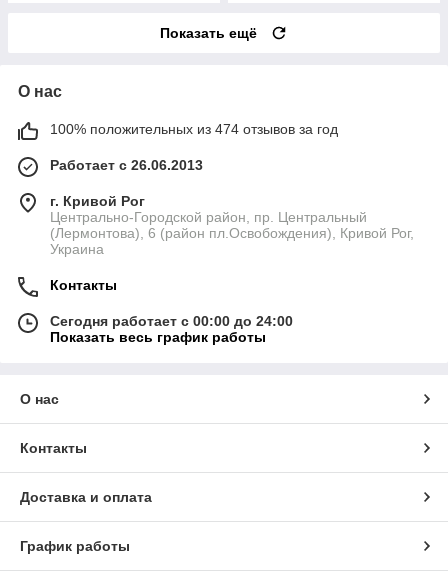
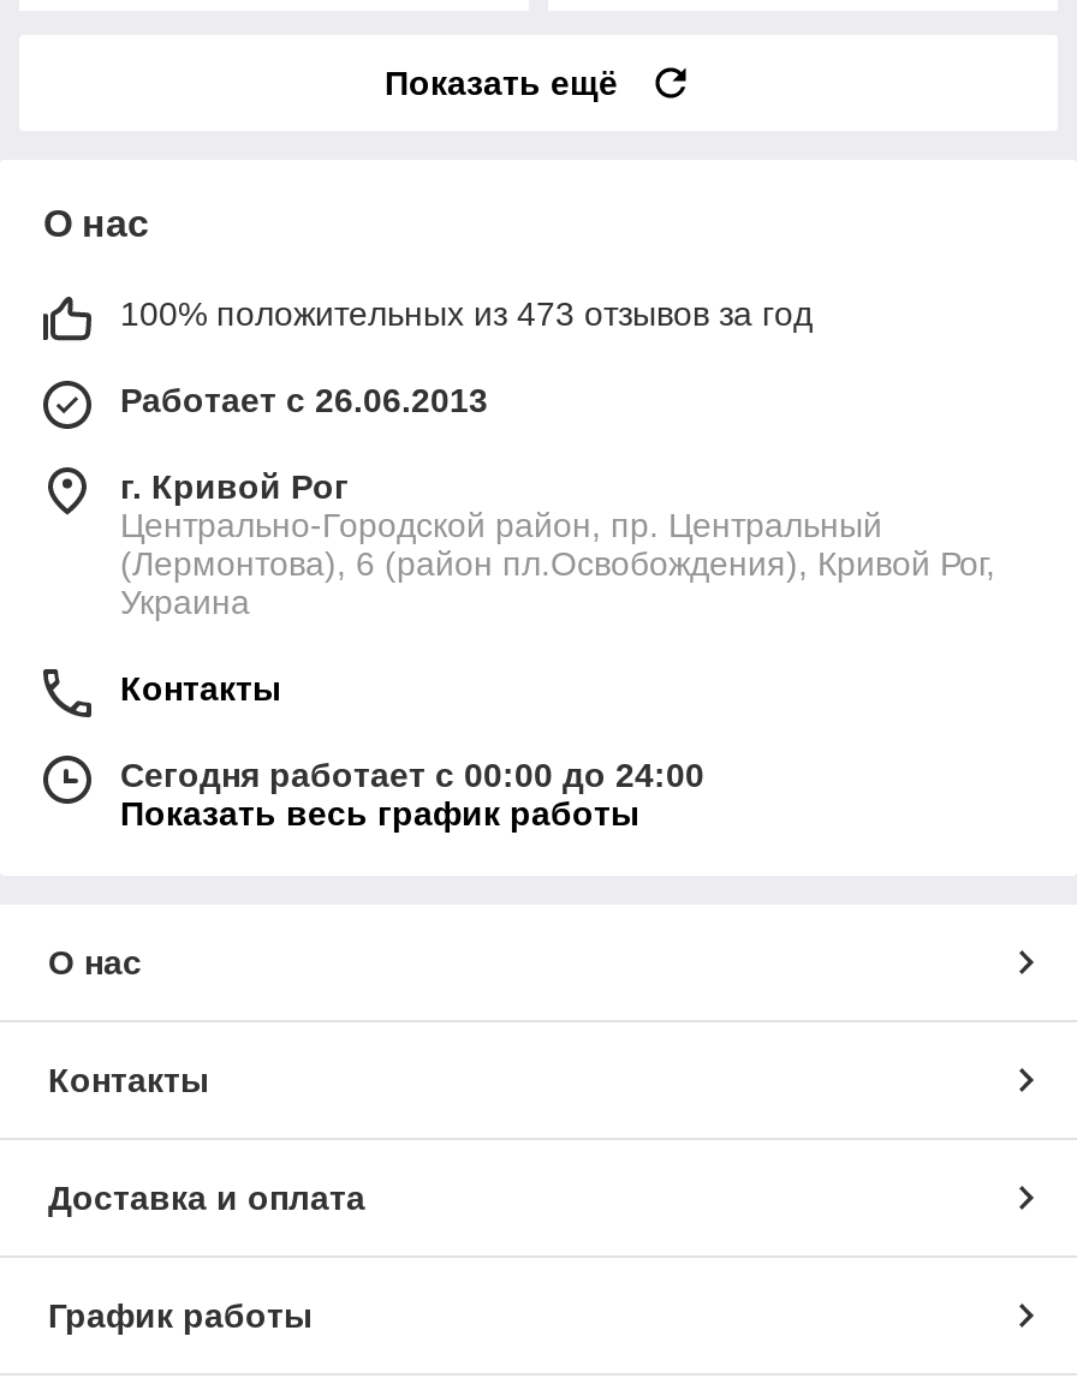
[50,121,338,137] 100% положительных из 474 отзывов за год -> [120,294,813,332] 100% положительных из 473 отзывов за год

